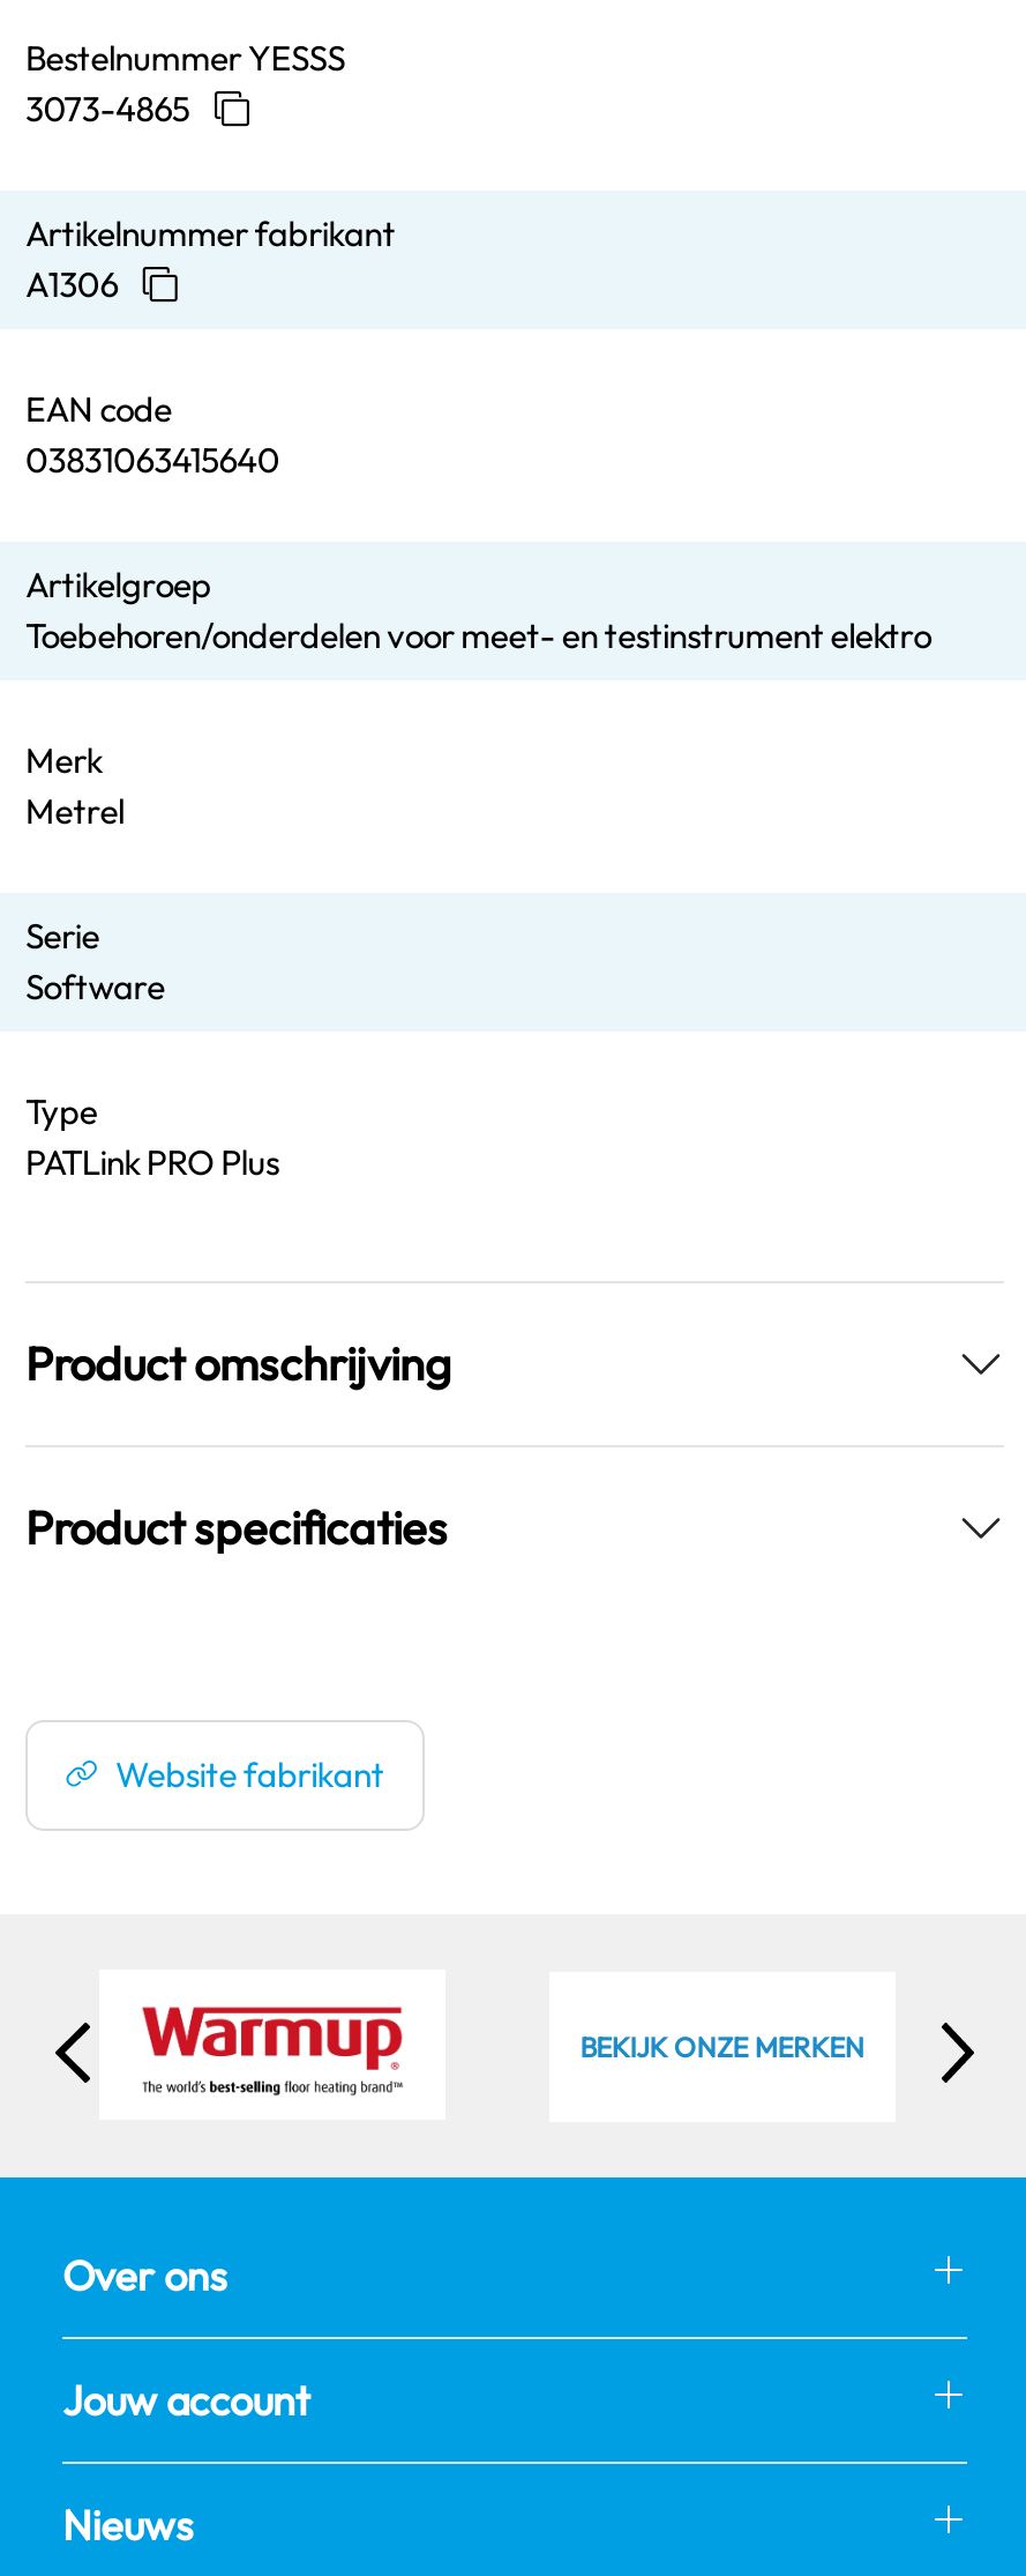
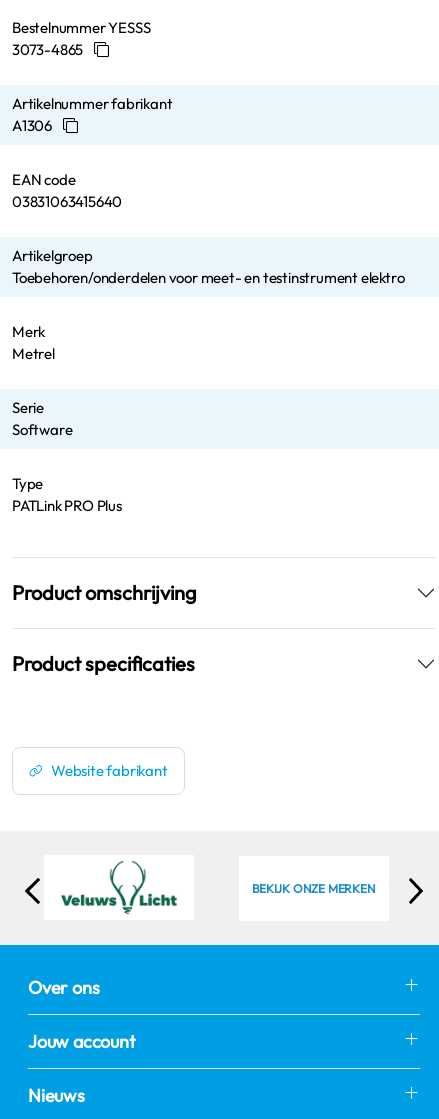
[141,1983,404,2106] [image] -> [61,860,178,915] [image]

